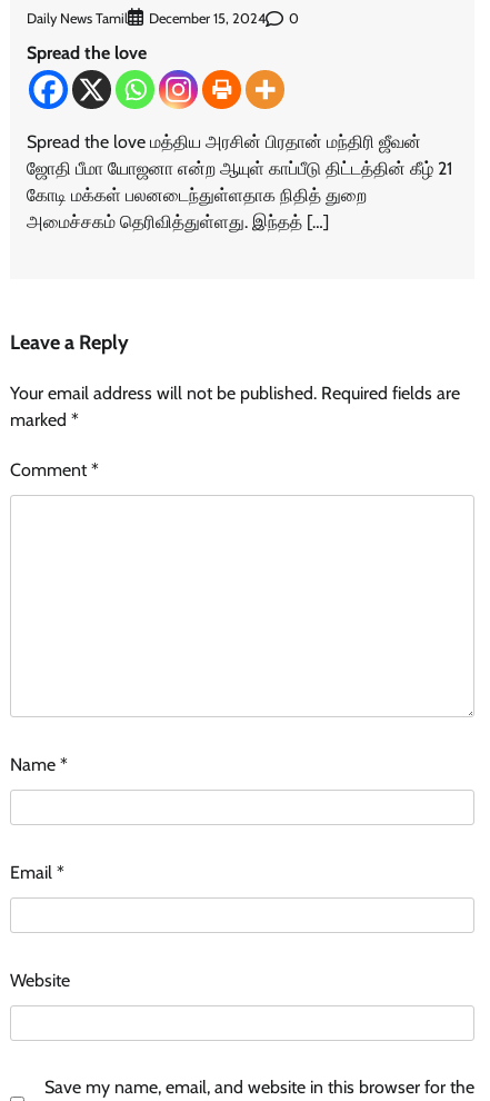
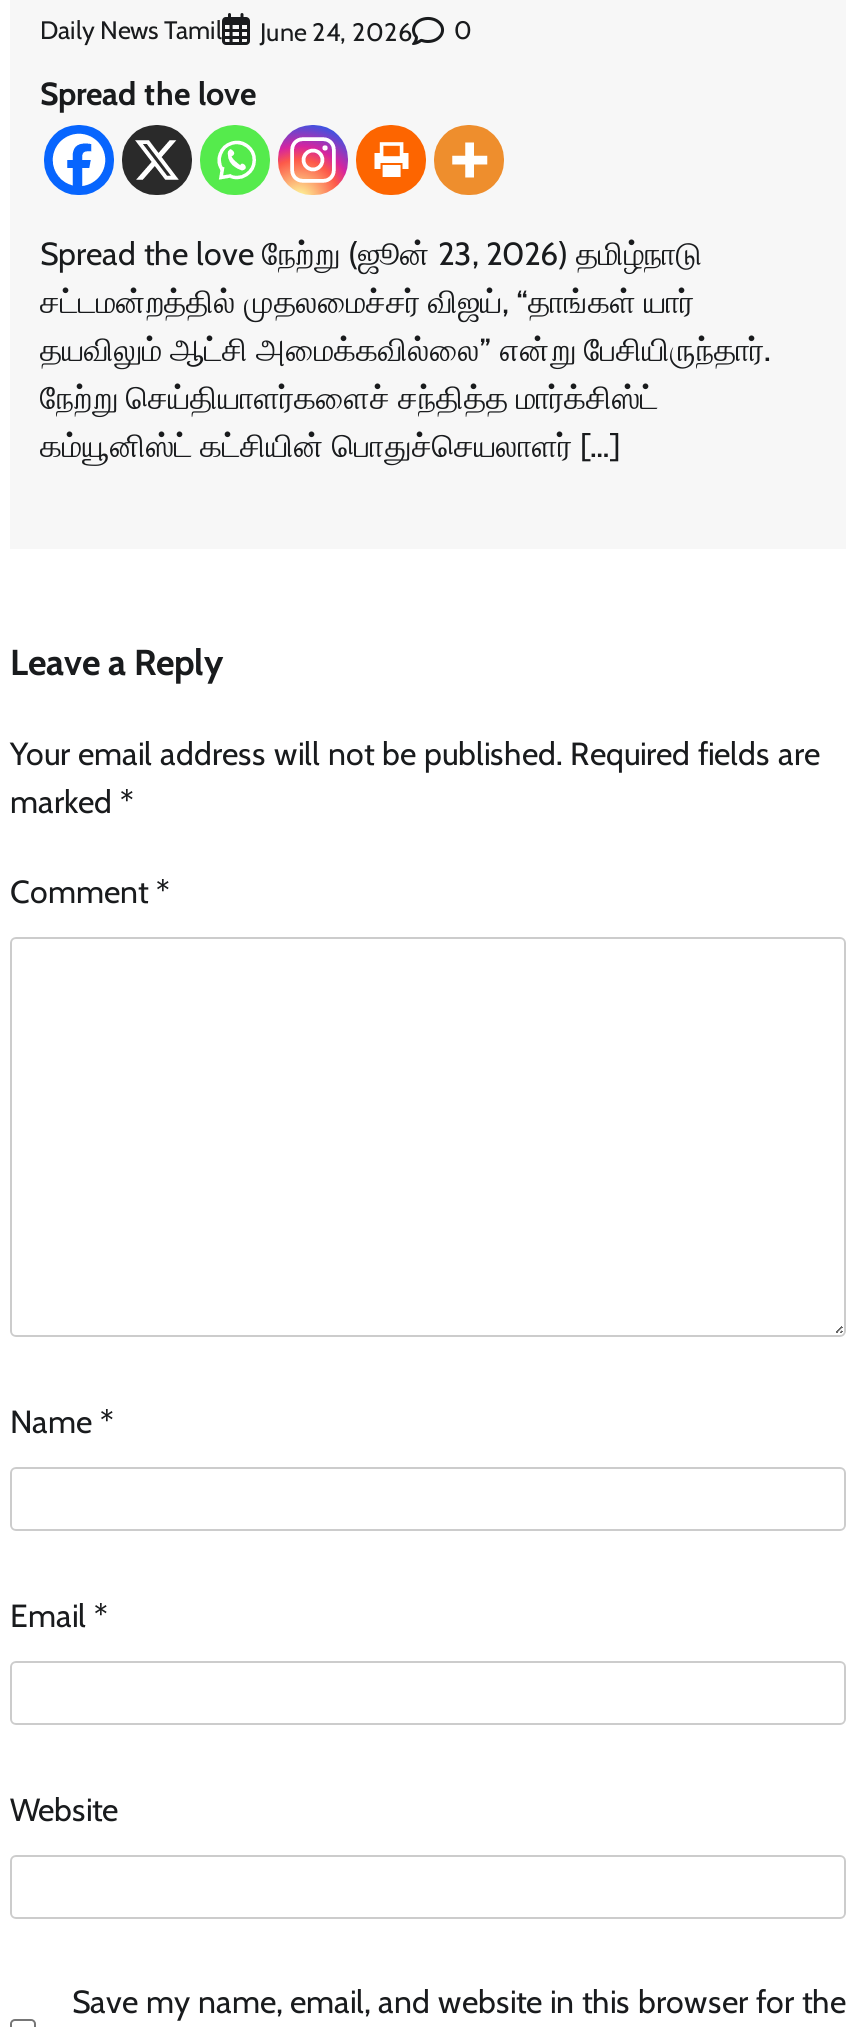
[149,10,266,27] December 15, 2024 -> [260,17,412,47] June 24, 2026
[27,131,452,232] Spread the love மத்திய அரசின் பிரதான் மந்திரி ஜீவன் | ஜோதி பீமா யோஜனா என்ற ஆயுள் காப்பீடு திட்டத்தின் கீழ் 21 | கோடி மக்கள் பலனடைந்துள்ளதாக நிதித் துறை | அமைச்சகம் தெரிவித்துள்ளது. இந்தத் […] -> [40,235,770,465] Spread the love நேற்று (ஜூன் 23, 2026) தமிழ்நாடு | சட்டமன்றத்தில் முதலமைச்சர் விஜய், “தாங்கள் யார் | தயவிலும் ஆட்சி அமைக்கவில்லை” என்று பேசியிருந்தார். | நேற்று செய்தியாளர்களைச் சந்தித்த மார்க்சிஸ்ட் | கம்யூனிஸ்ட் கட்சியின் பொதுச்செயலாளர் […]

